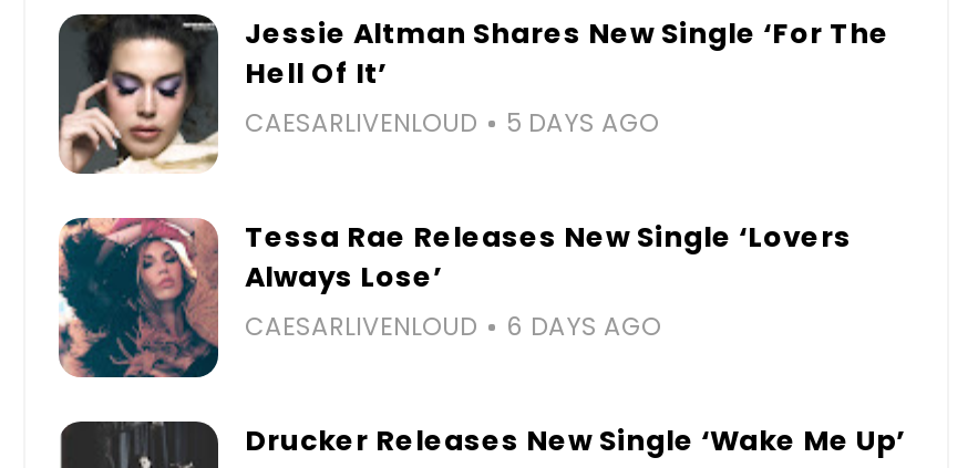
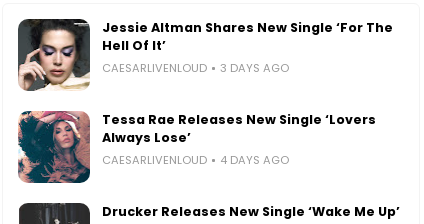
[245,106,659,141] CAESARLIVENLOUD 5 DAYS AGO -> [102,60,289,76] CAESARLIVENLOUD 3 DAYS AGO
[245,309,661,345] CAESARLIVENLOUD 6 DAYS AGO -> [102,152,289,168] CAESARLIVENLOUD 4 DAYS AGO

